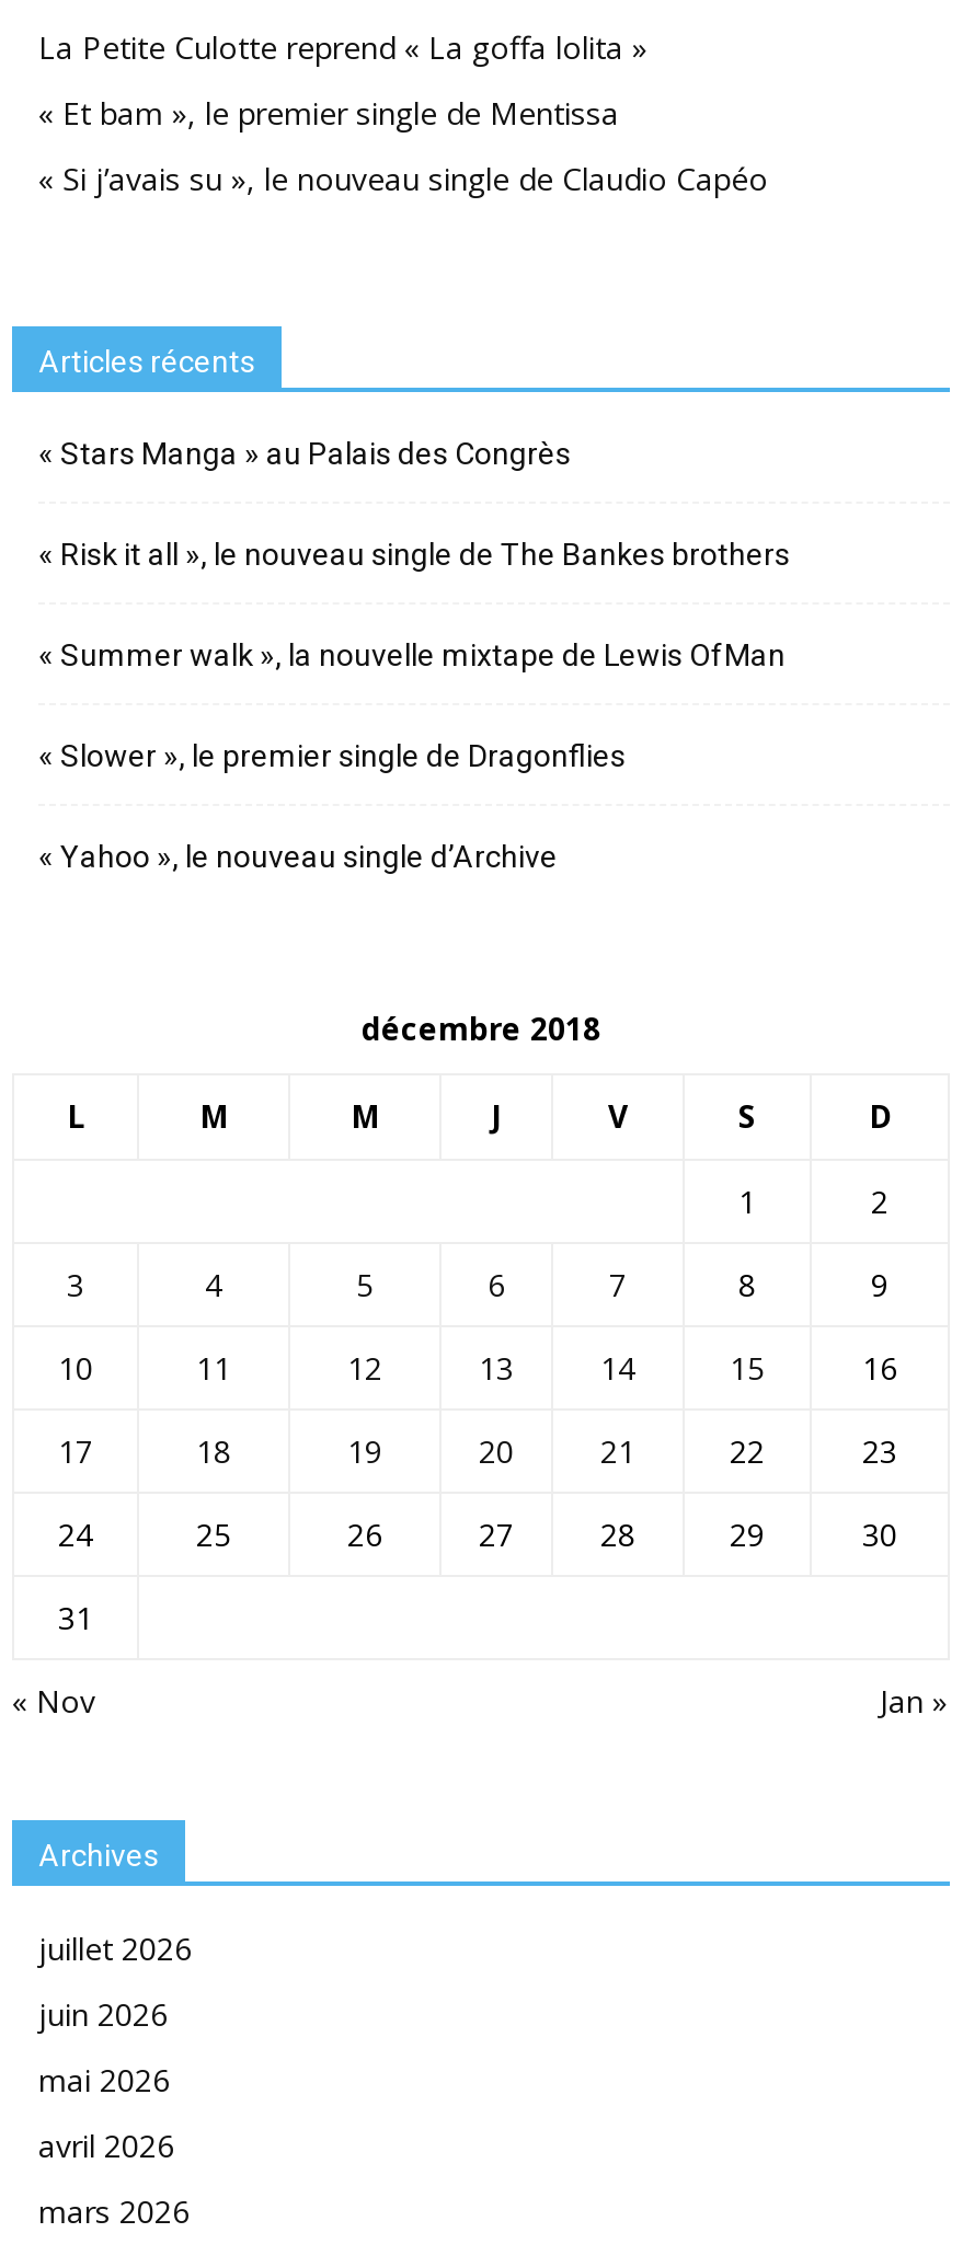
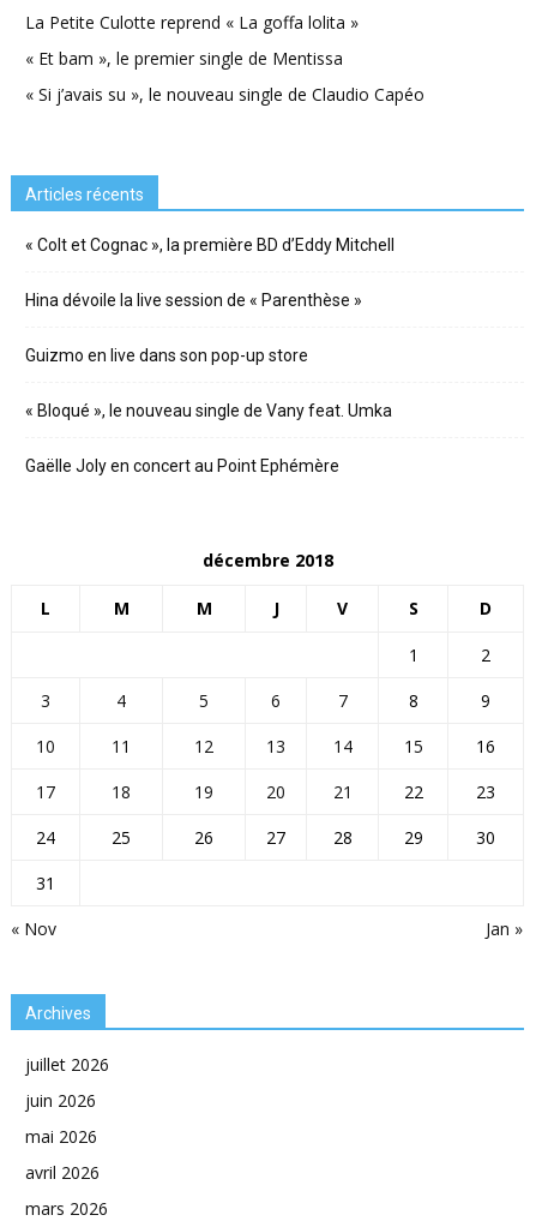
[38,437,571,472] « Stars Manga » au Palais des Congrès -> [25,236,395,255] « Colt et Cognac », la première BD d’Eddy Mitchell
[38,538,790,573] « Risk it all », le nouveau single de The Bankes brothers -> [25,291,362,310] Hina dévoile la live session de « Parenthèse »
[38,638,786,673] « Summer walk », la nouvelle mixtape de Lewis OfMan -> [25,346,308,365] Guizmo en live dans son pop-up store
[38,739,626,774] « Slower », le premier single de Dragonflies -> [25,401,392,421] « Bloqué », le nouveau single de Vany feat. Umka
[38,840,558,875] « Yahoo », le nouveau single d’Archive -> [25,457,339,476] Gaëlle Joly en concert au Point Ephémère

